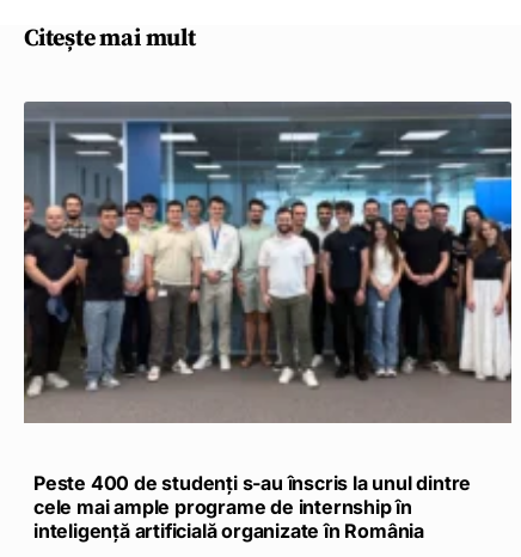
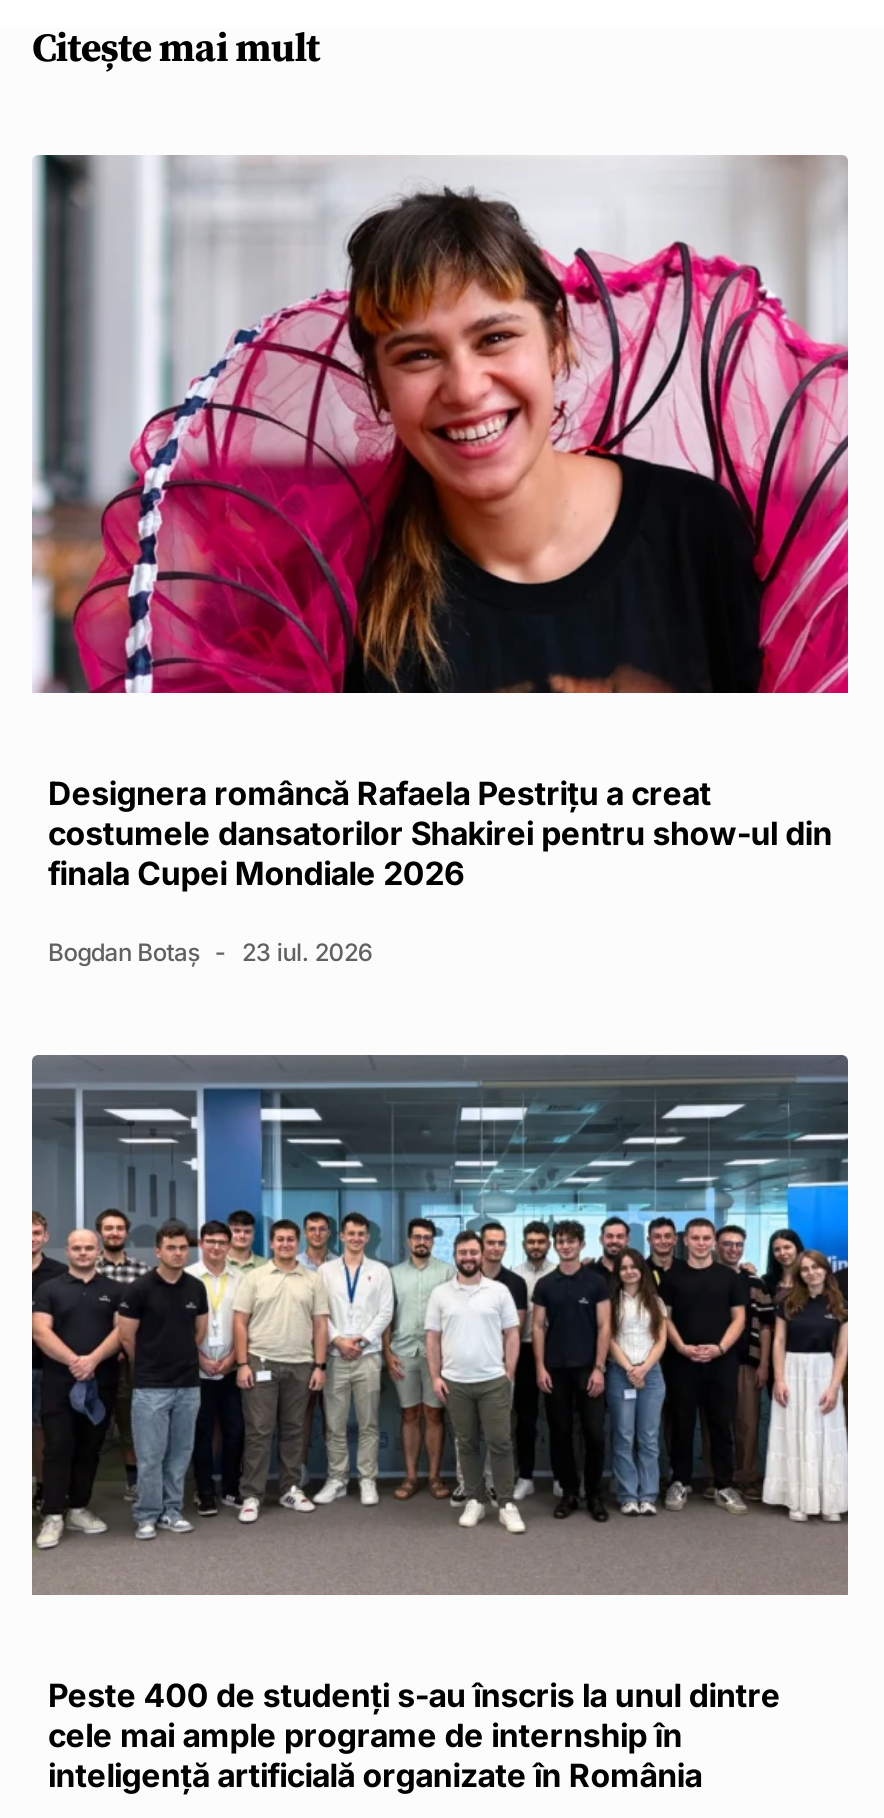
none -> [32,155,850,968] [image] | Designera româncă Rafaela Pestrițu a creat | costumele dansatorilor Shakirei pentru show-ul din | finala Cupei Mondiale 2026 | Bogdan Botaș | 23 iul. 2026

